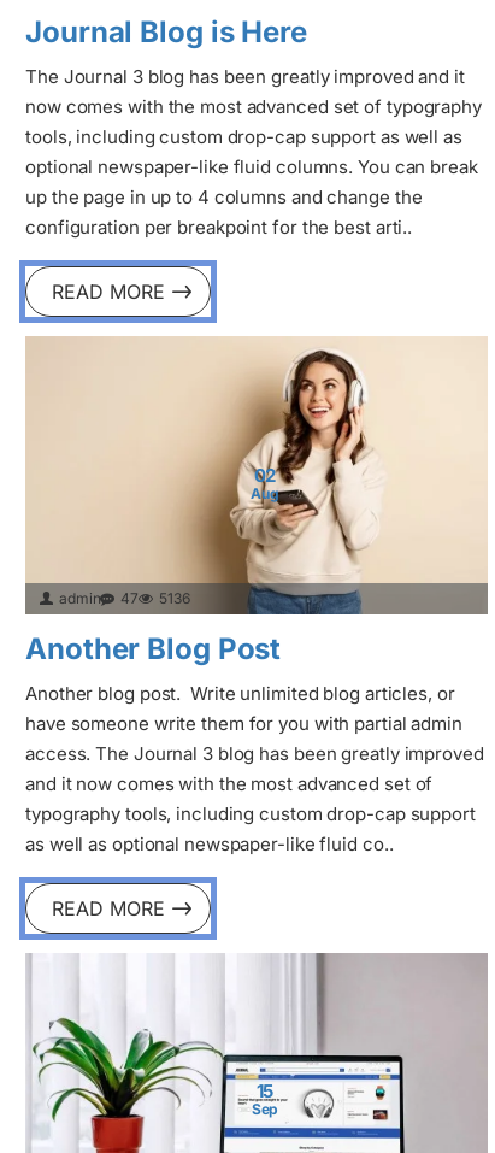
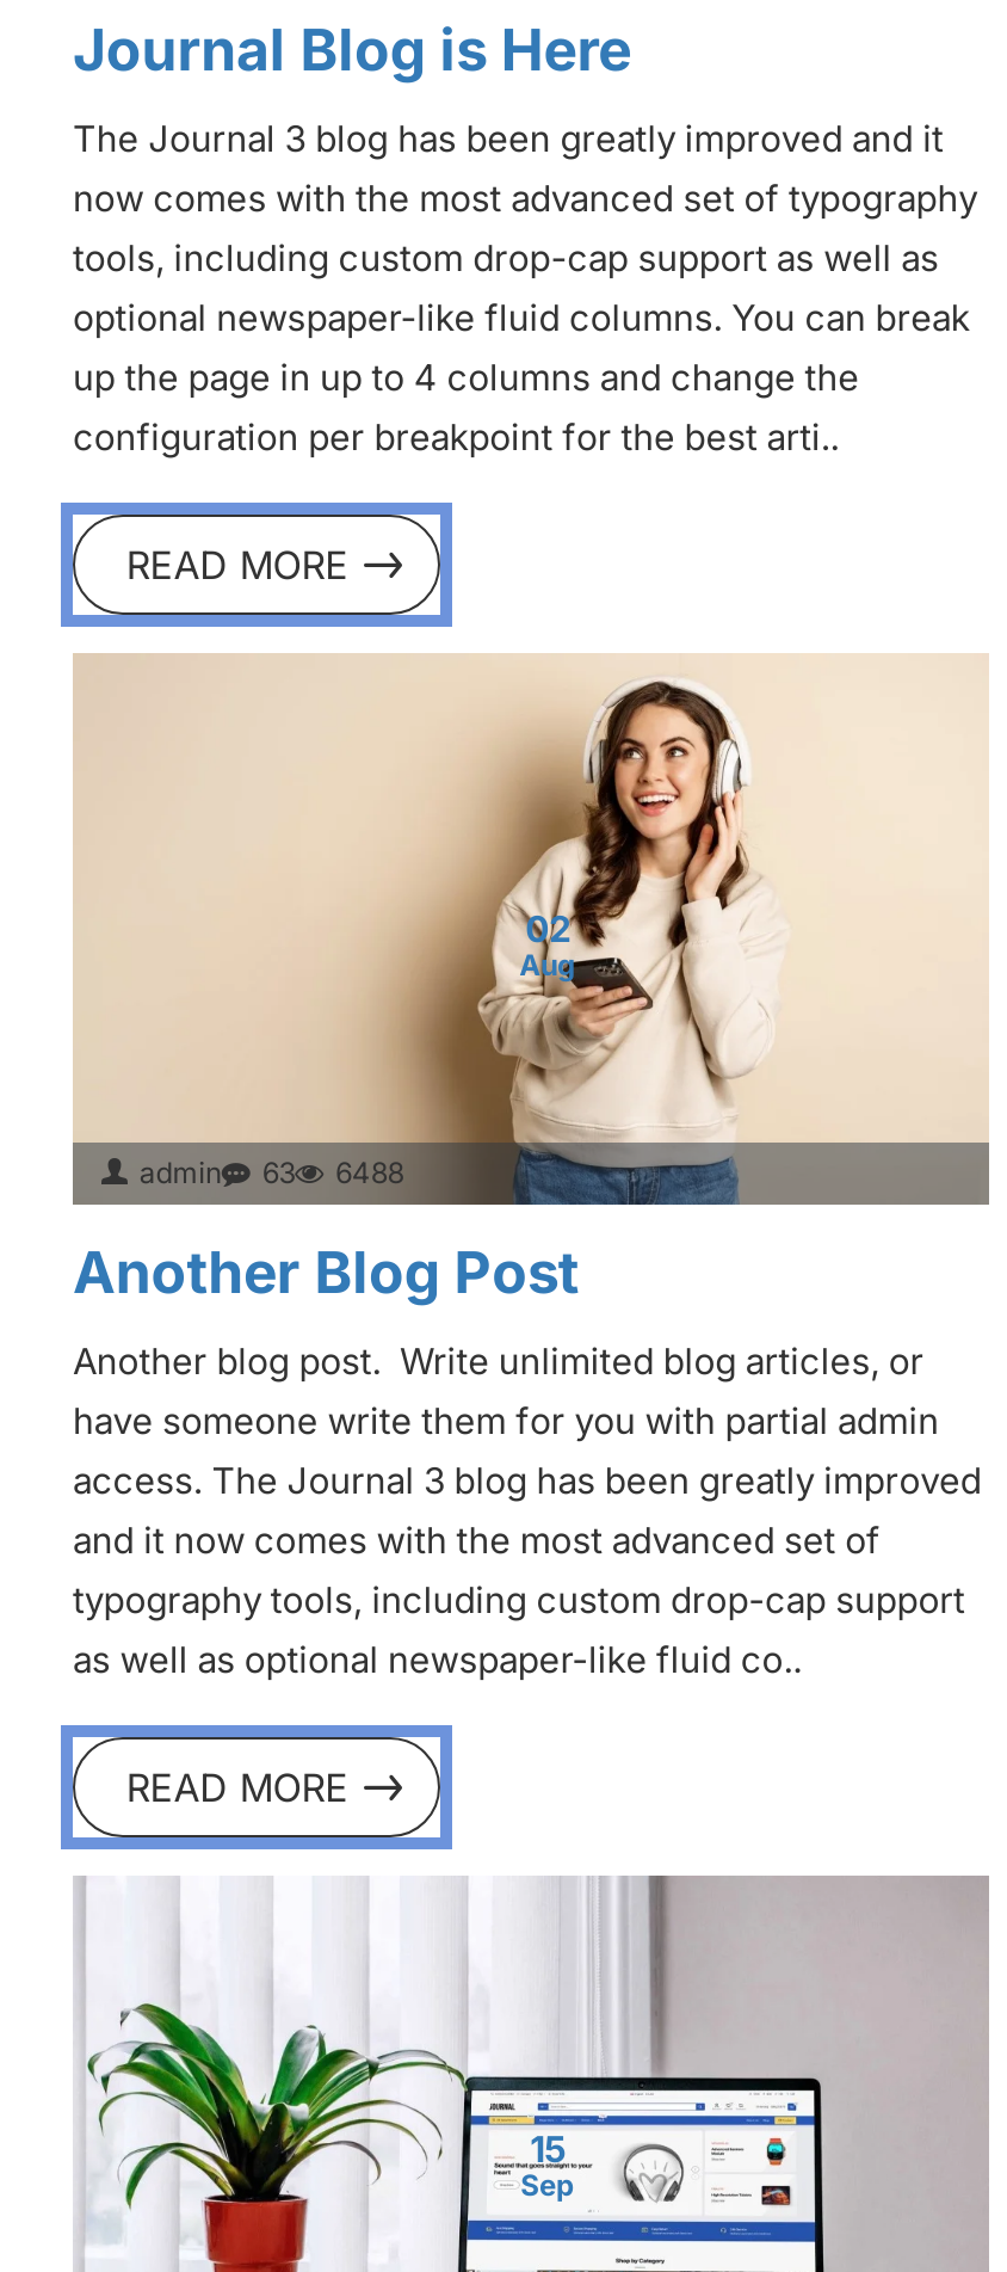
[121,589,139,607] 47 -> [262,1154,295,1190] 63
[159,589,190,607] 5136 -> [335,1154,404,1190] 6488

